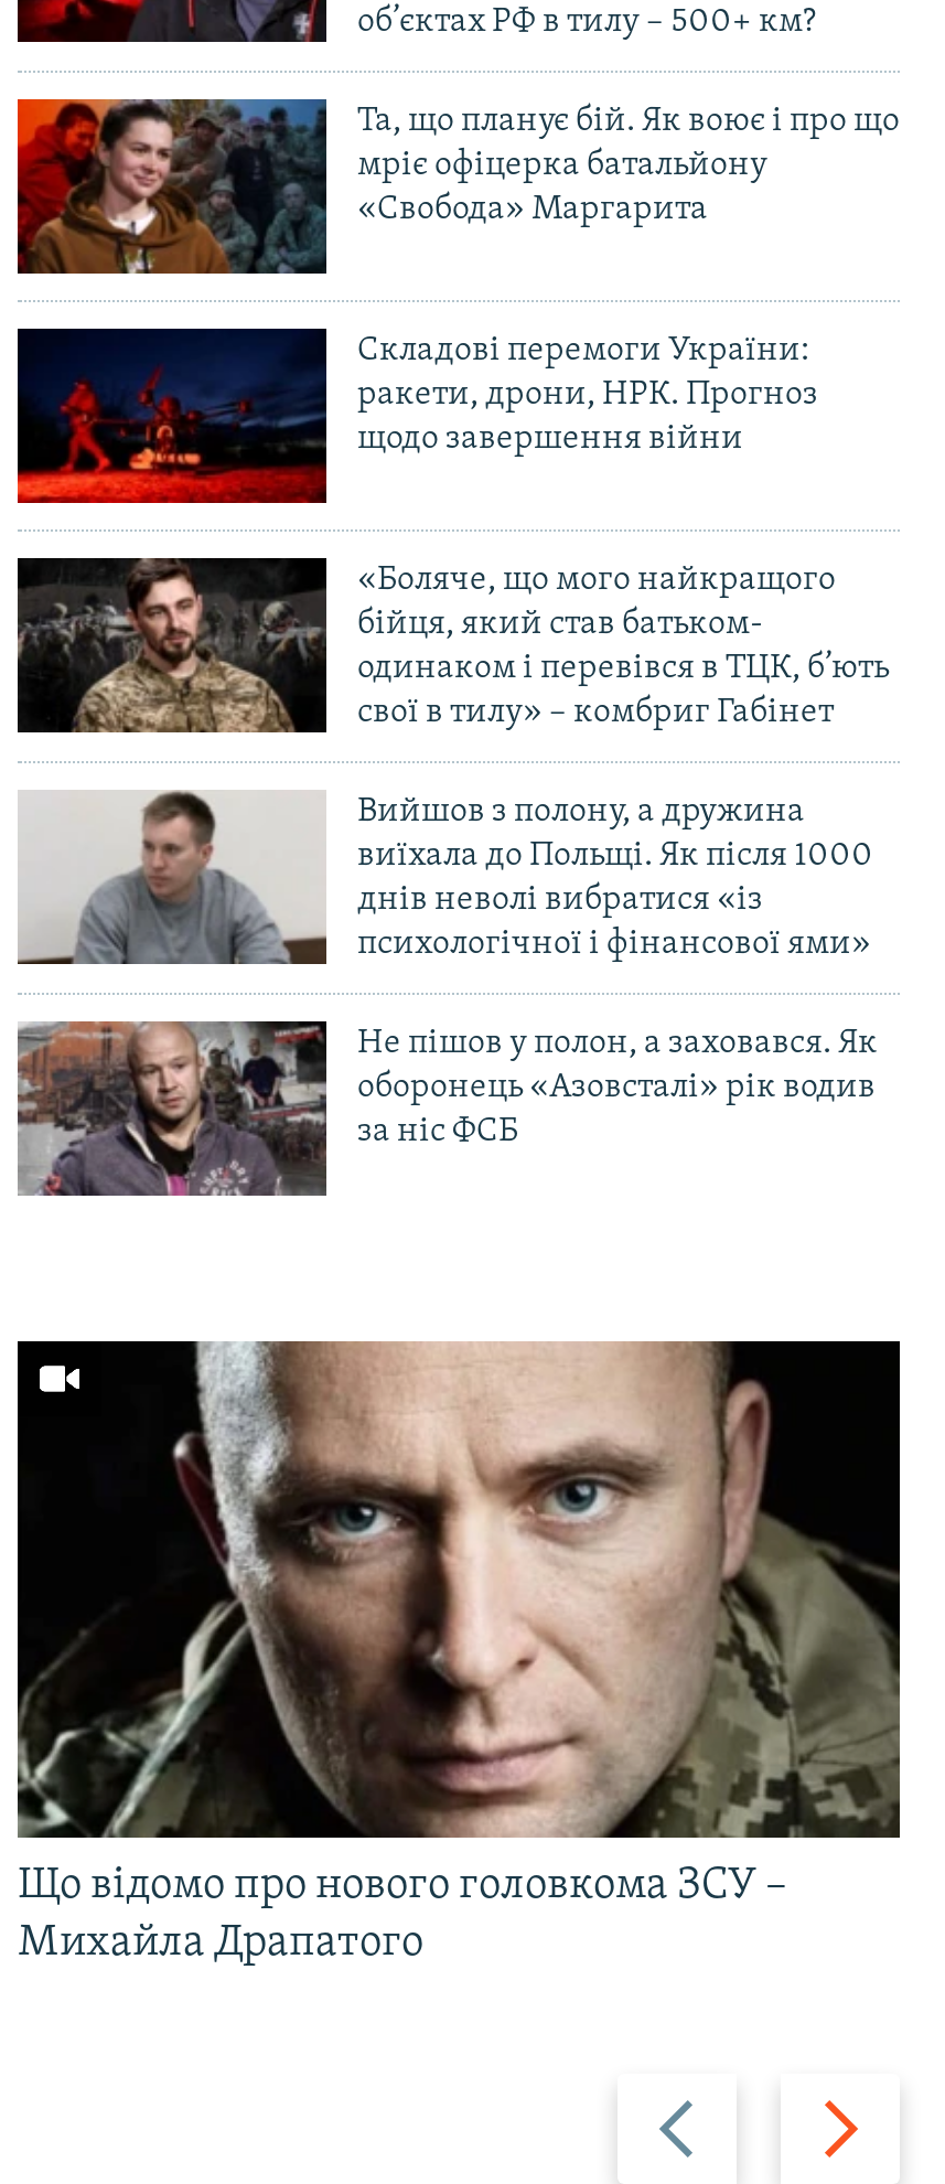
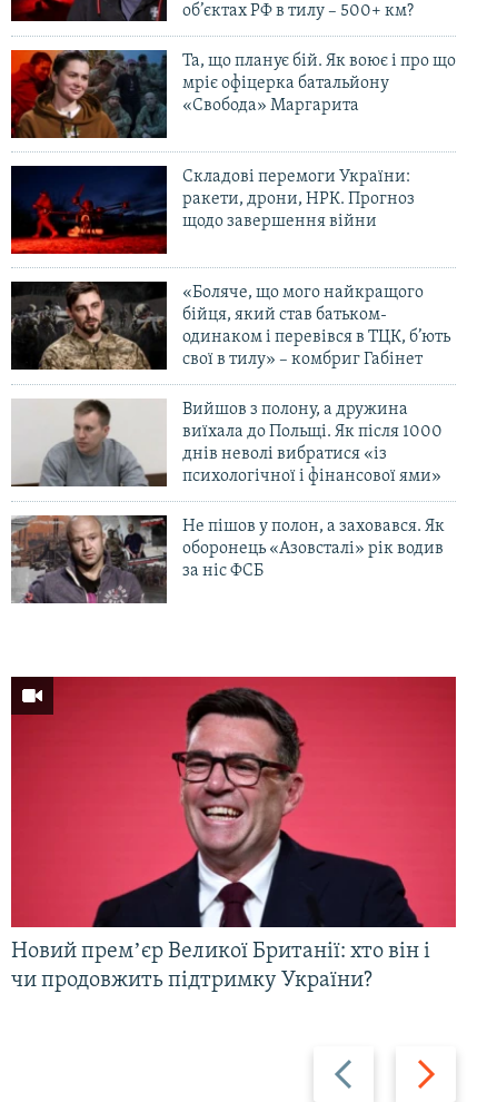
[15,1339,902,1965] [image] | Що відомо про нового головкома ЗСУ – | Михайла Драпатого -> [10,676,457,991] [image] | Новий премʼєр Великої Британії: хто він і | чи продовжить підтримку України?

